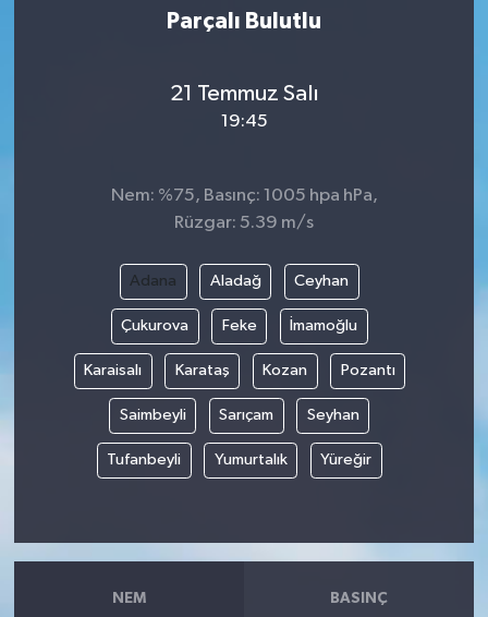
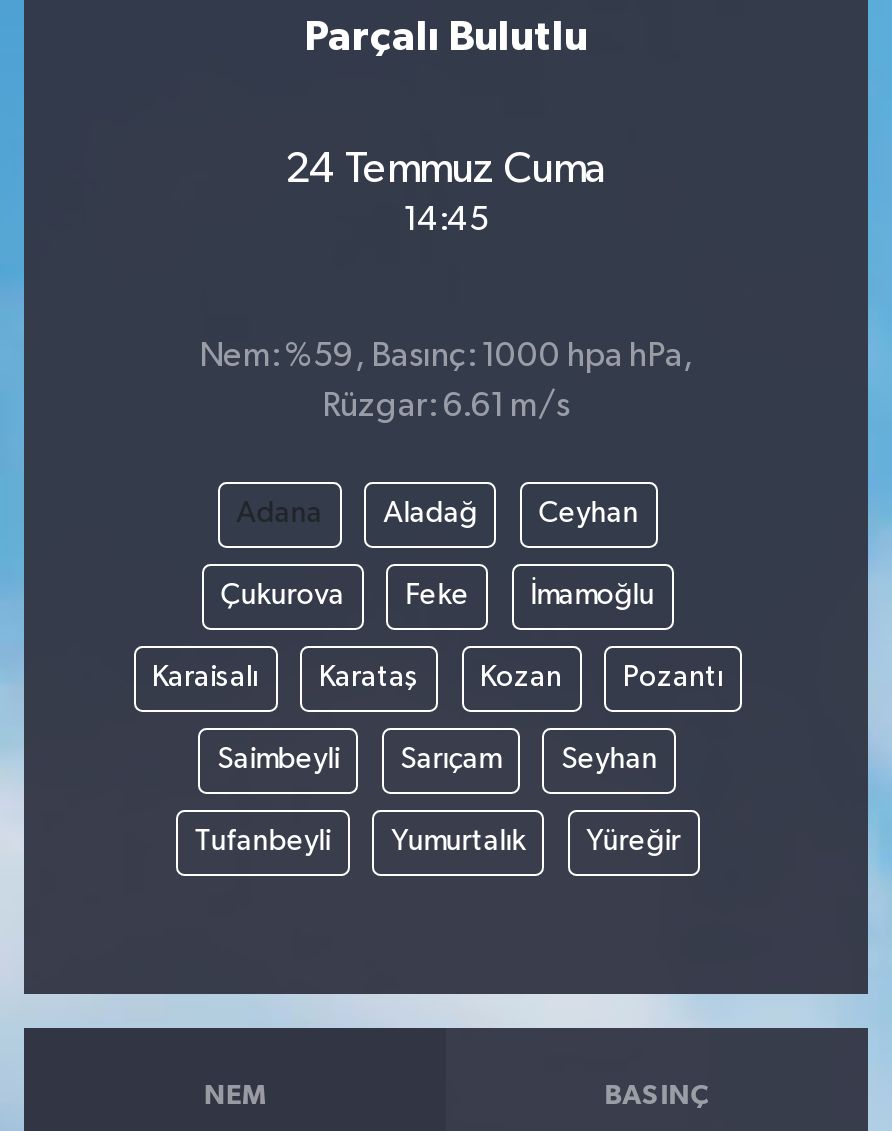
[169,82,319,106] 21 Temmuz Salı -> [285,148,607,192] 24 Temmuz Cuma
[221,112,267,131] 19:45 -> [403,204,489,238] 14:45
[111,186,377,204] Nem: %75, Basınç: 1005 hpa hPa, -> [199,339,693,373] Nem: %59, Basınç: 1000 hpa hPa,
[174,213,314,232] Rüzgar: 5.39 m/s -> [322,389,570,423] Rüzgar: 6.61 m/s

